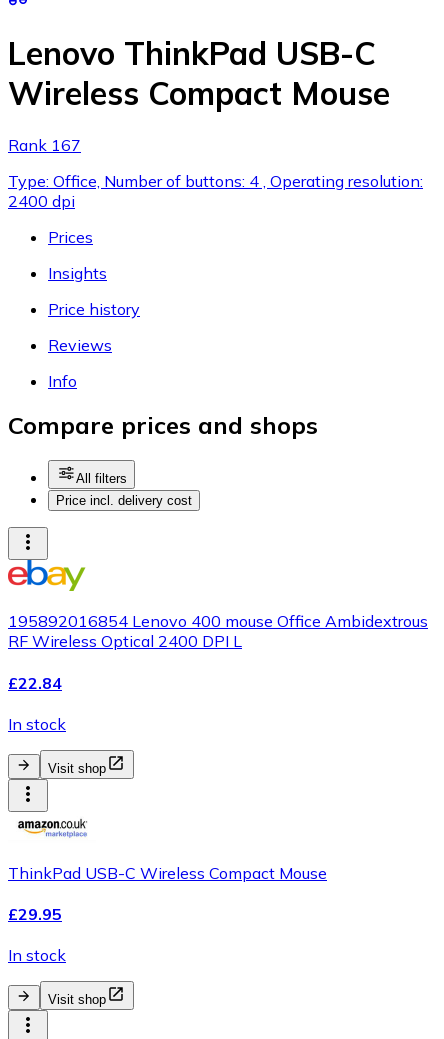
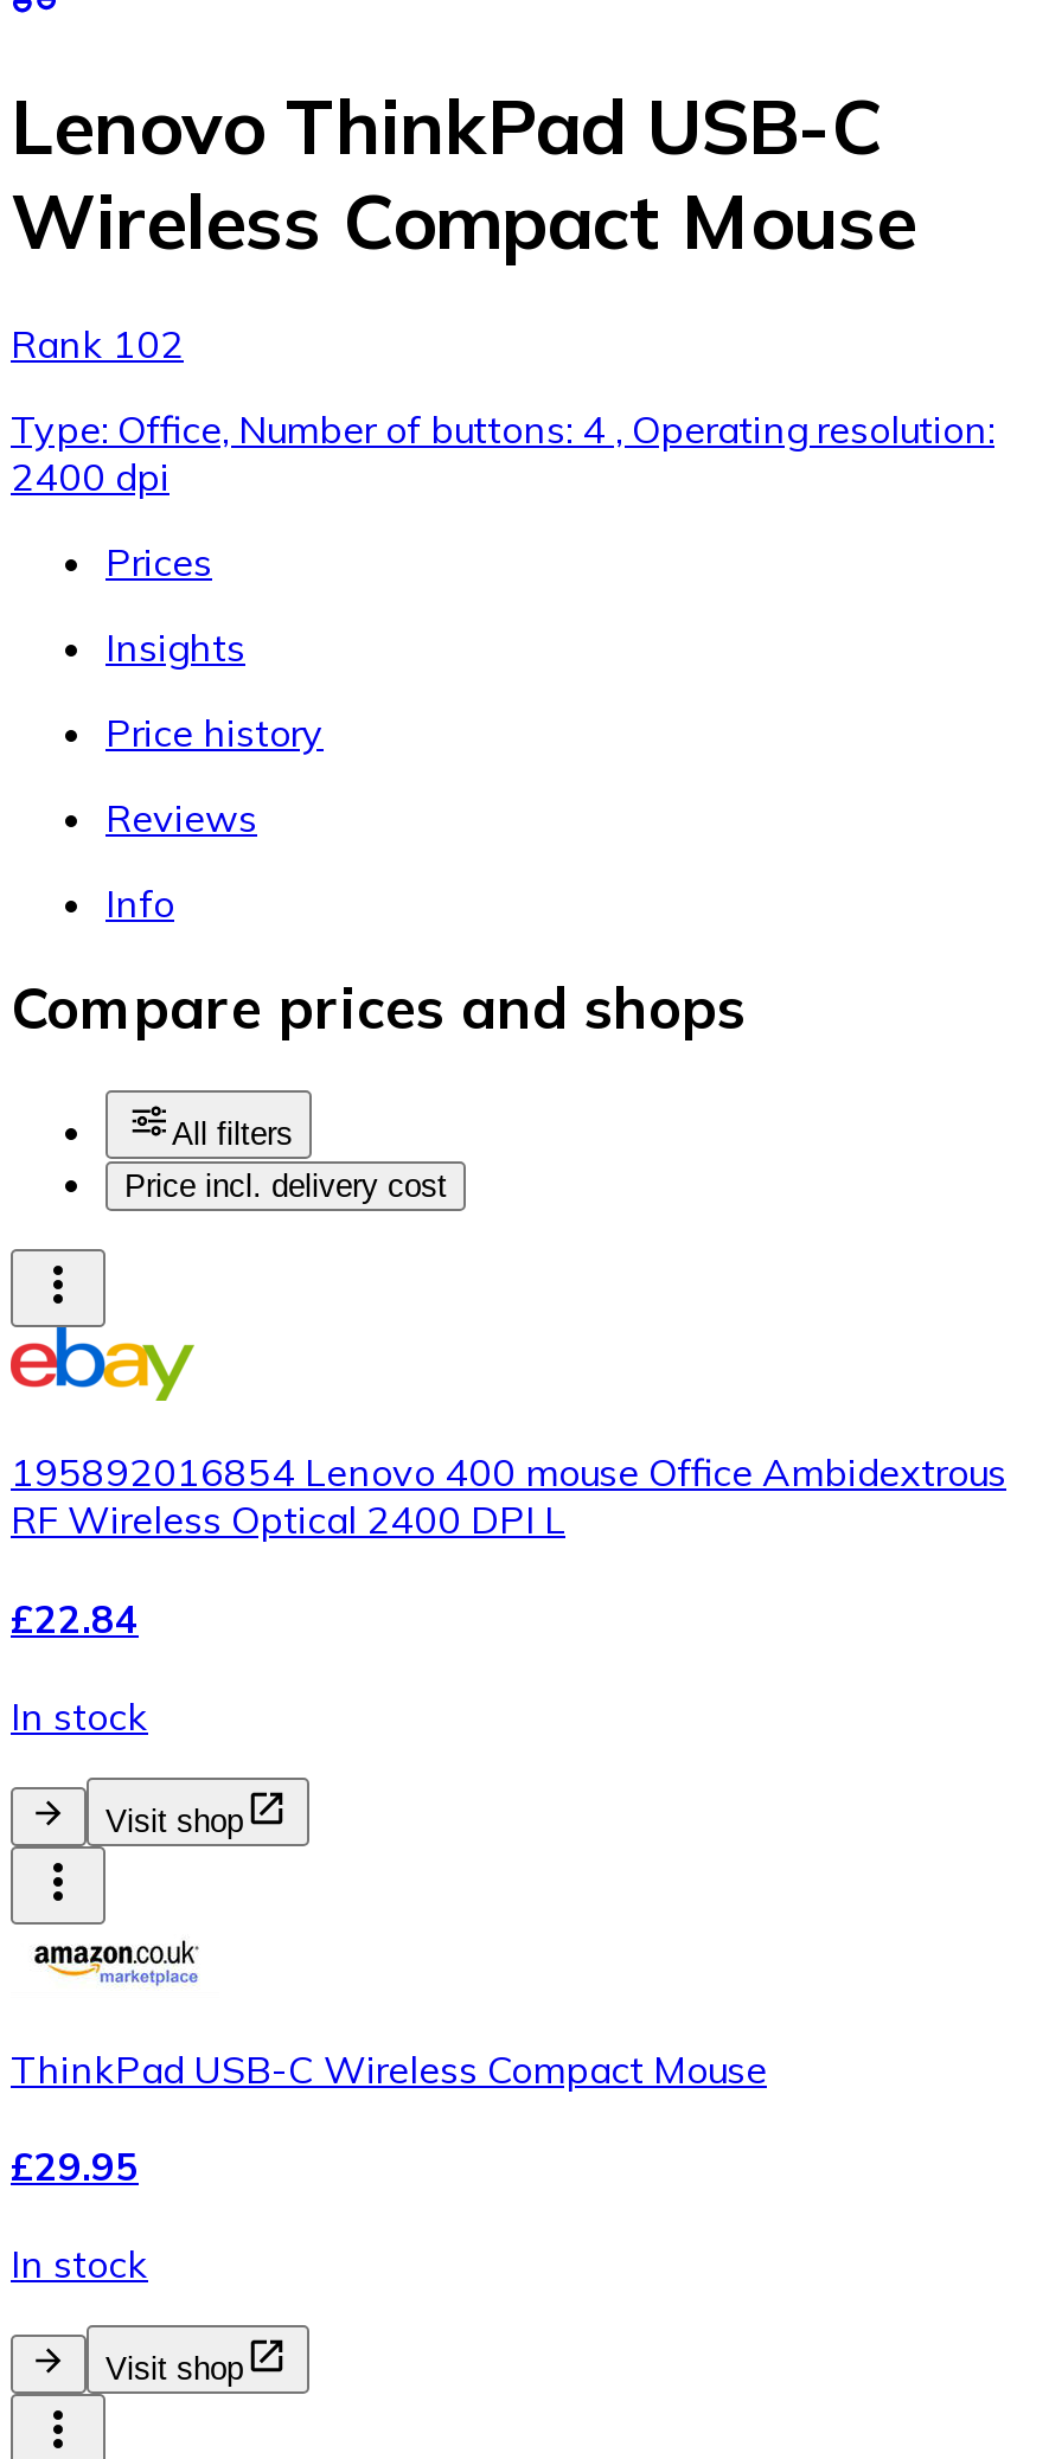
[8,134,81,154] Rank 167 -> [11,319,184,366] Rank 102

